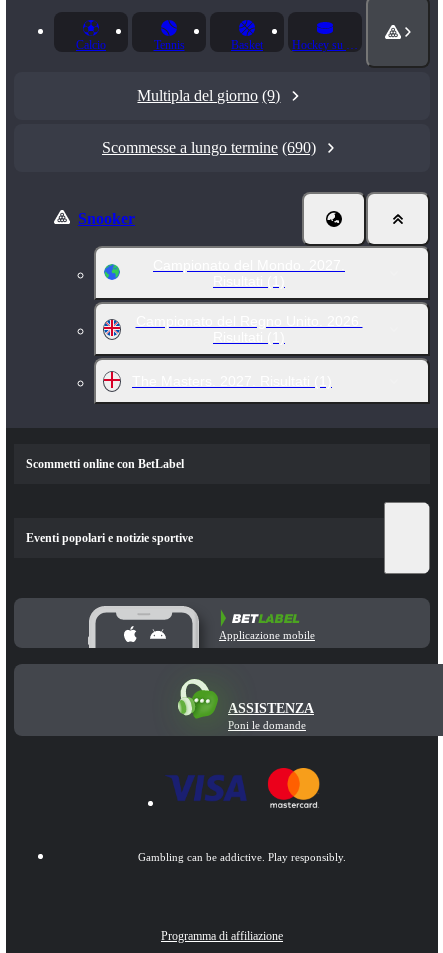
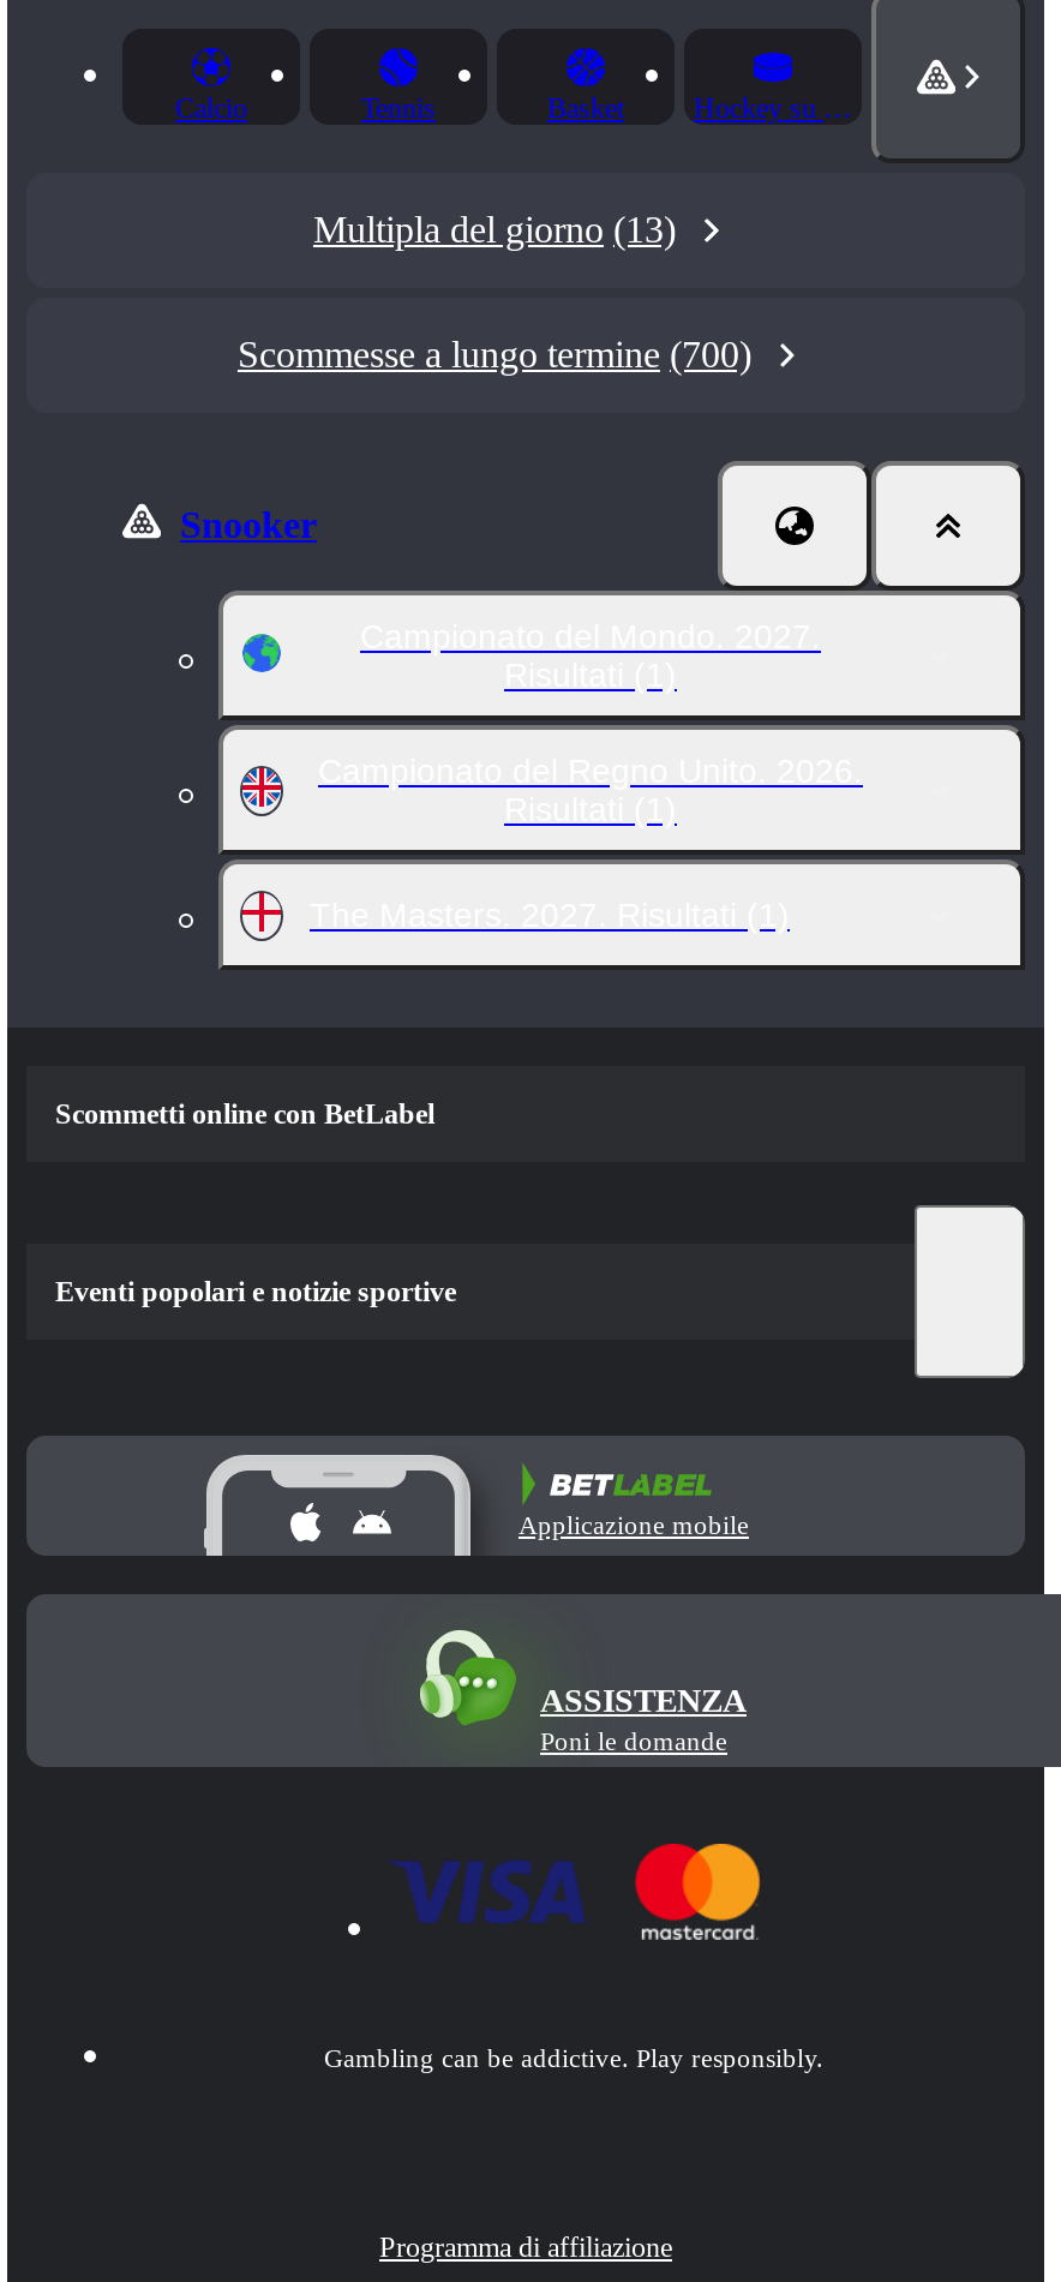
[137,87,280,104] Multipla del giorno (9) -> [313,209,676,250] Multipla del giorno (13)
[102,139,316,156] Scommesse a lungo termine (690) -> [238,334,751,375] Scommesse a lungo termine (700)

